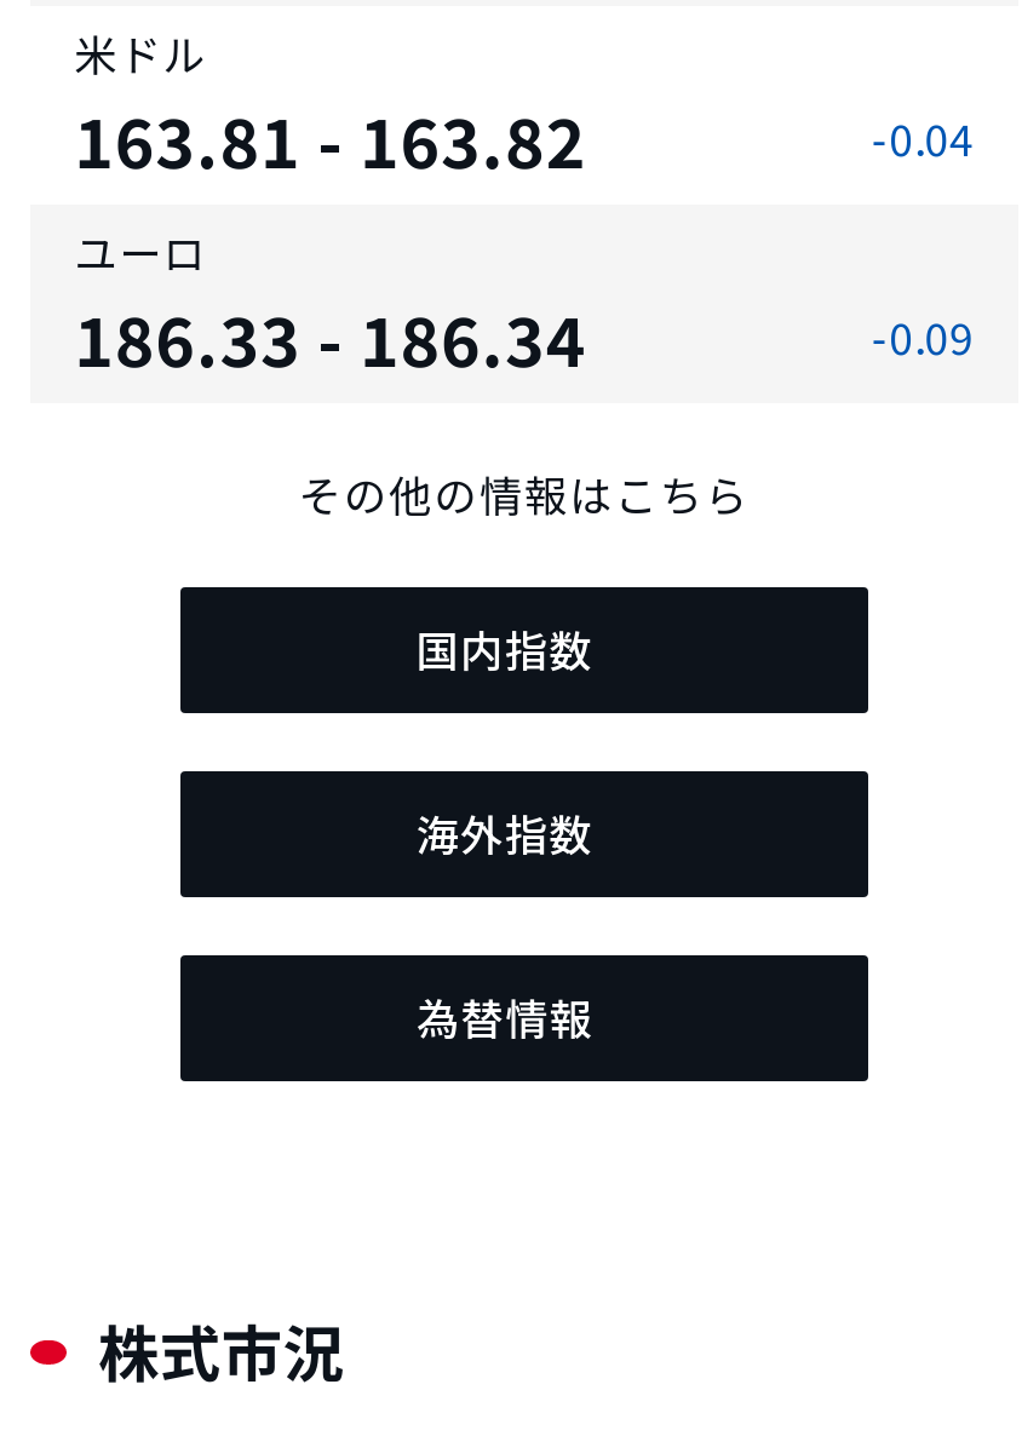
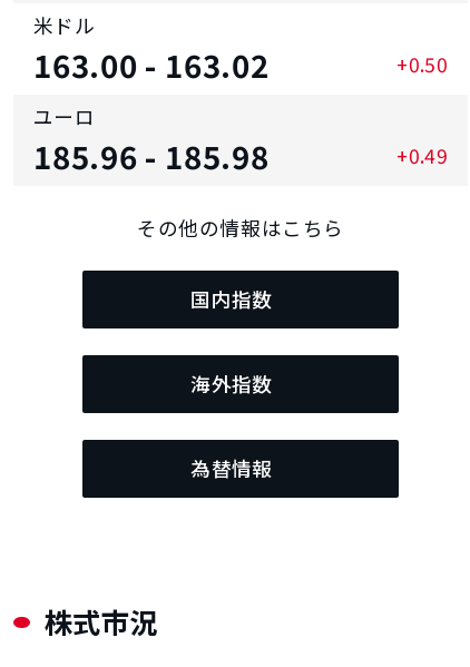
[74,90,586,187] 163.81 - 163.82 -> [34,42,269,87] 163.00 - 163.02
[871,107,974,168] -0.04 -> [397,50,448,78] +0.50
[74,289,586,386] 186.33 - 186.34 -> [34,133,269,178] 185.96 - 185.98
[871,306,974,366] -0.09 -> [397,141,448,169] +0.49

